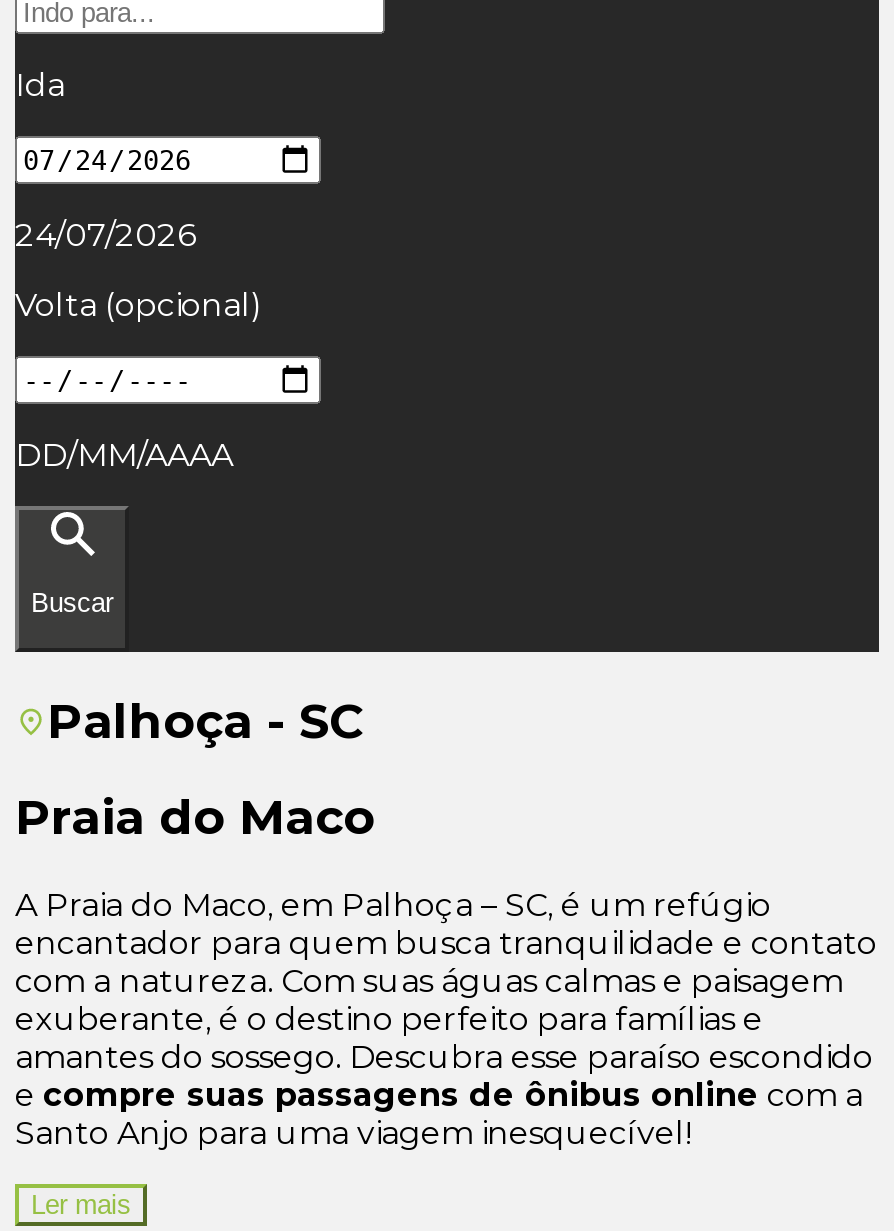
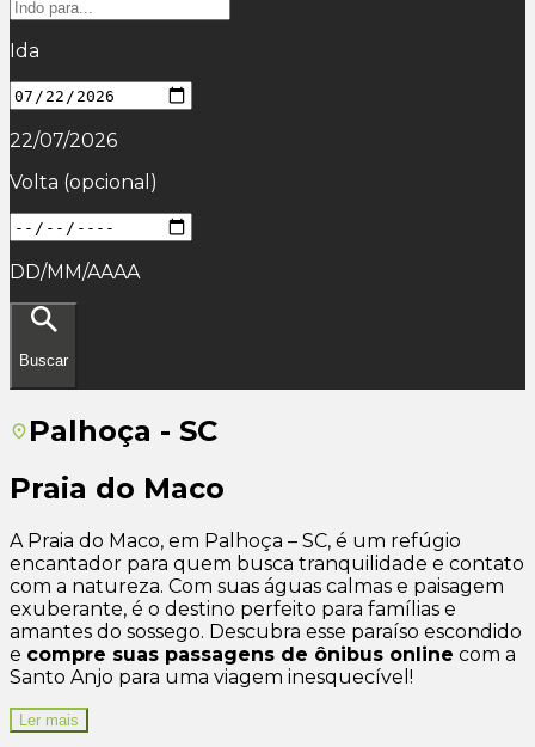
[15,216,195,254] 24/07/2026 -> [10,129,117,152] 22/07/2026

